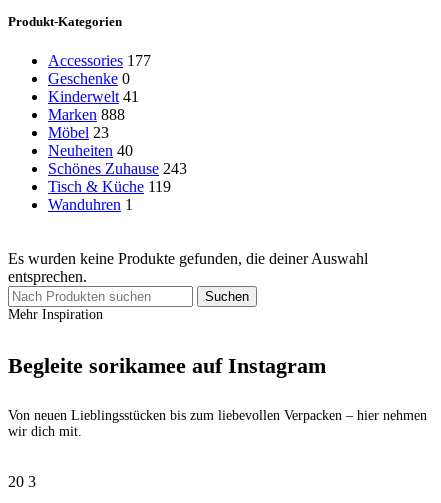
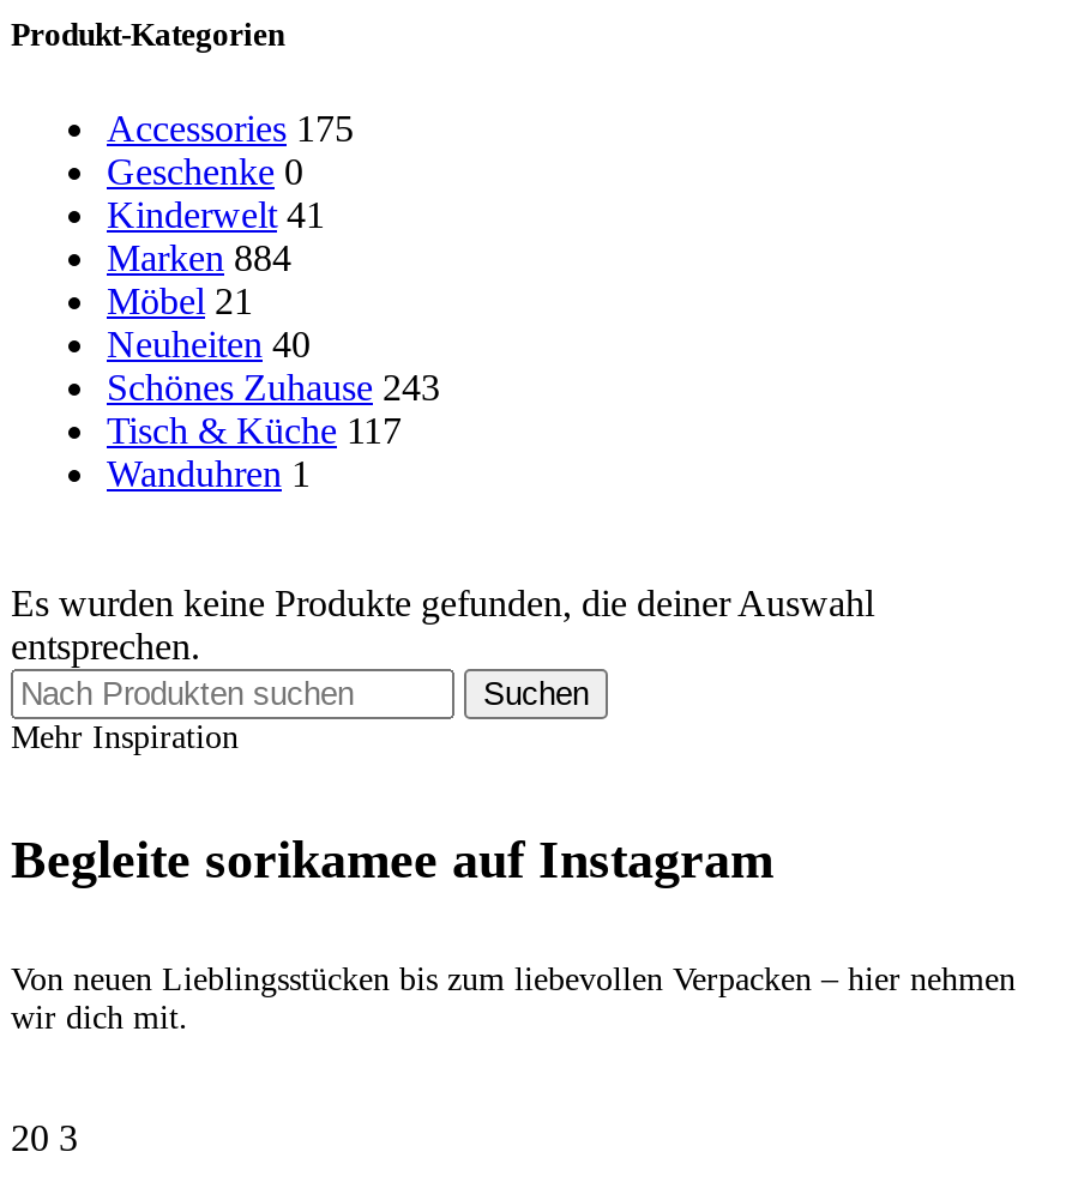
[48,52,151,69] Accessories 177 -> [107,109,354,149] Accessories 175
[48,106,125,123] Marken 888 -> [107,238,291,279] Marken 884
[48,124,109,141] Möbel 23 -> [107,281,253,322] Möbel 21
[48,178,171,195] Tisch & Küche 119 -> [107,411,402,451] Tisch & Küche 117

